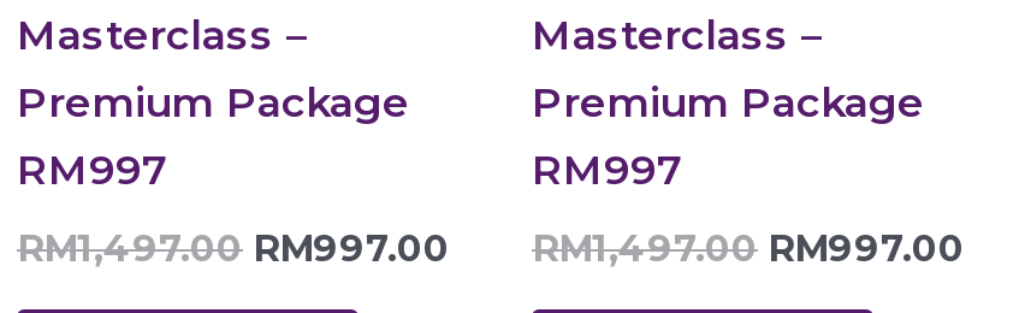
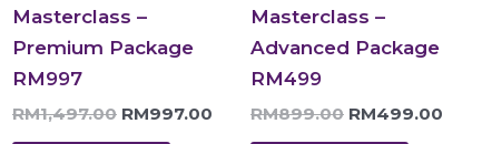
[532,78,924,194] Premium Package | RM997 -> [250,36,440,89] Advanced Package | RM499
[532,224,758,270] RM1,497.00 -> [250,103,344,124] RM899.00
[768,224,965,270] RM997.00 -> [348,103,443,124] RM499.00

